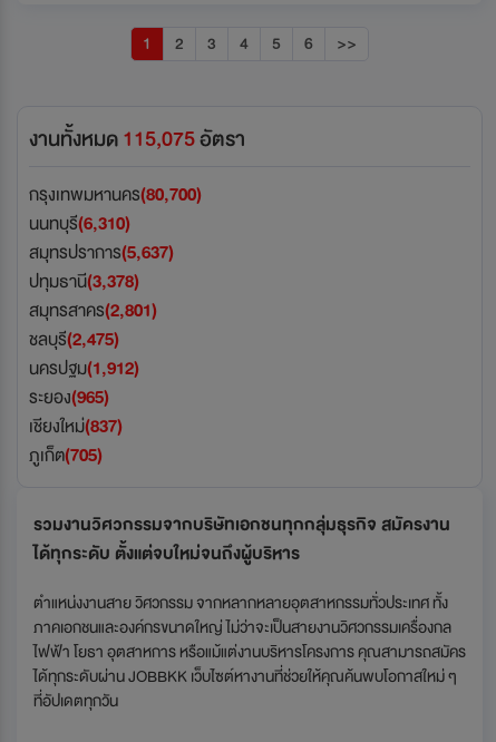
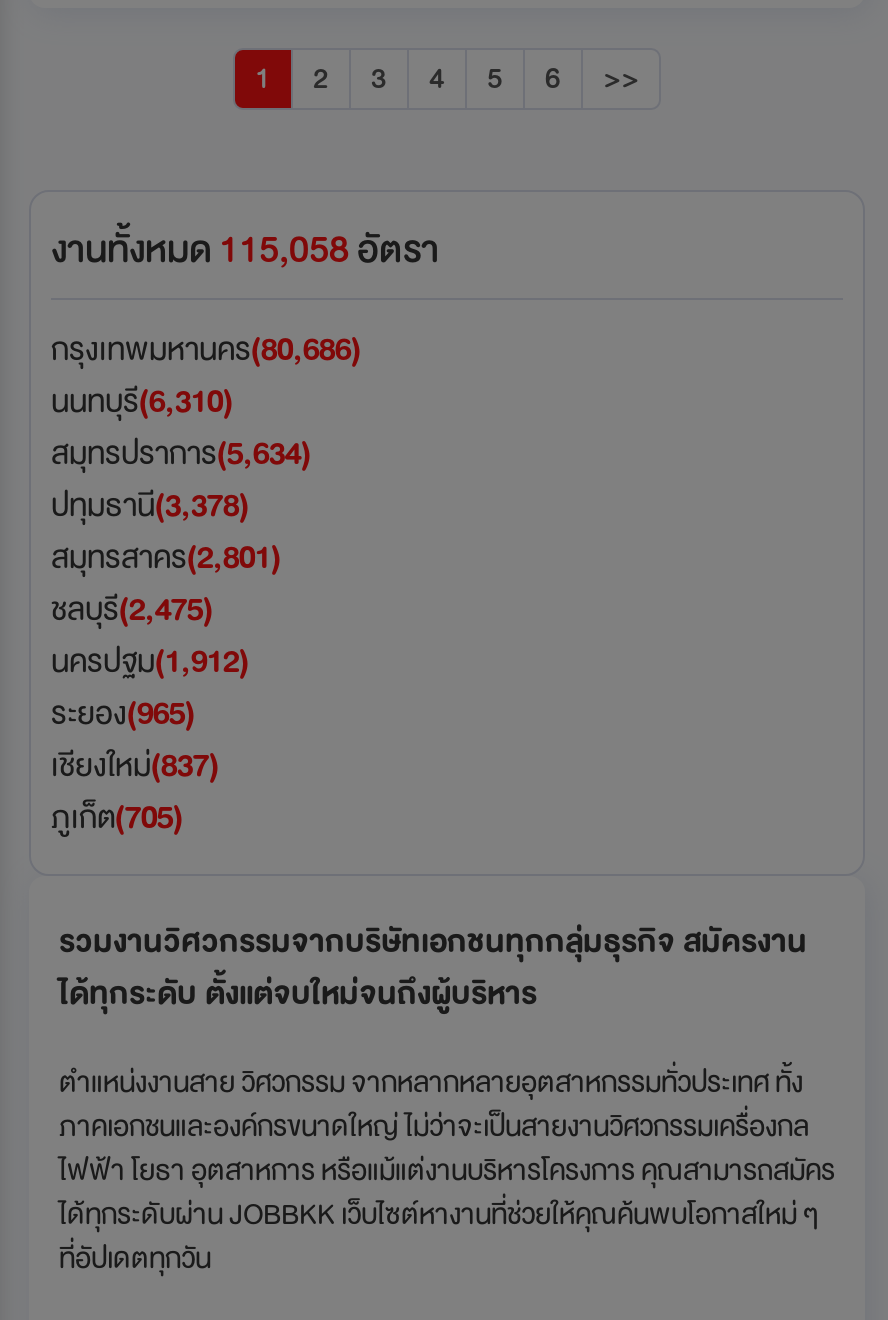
[29,121,245,157] งานทั้งหมด115,075อัตรา -> [51,218,439,282] งานทั้งหมด115,058อัตรา
[29,180,202,209] กรุงเทพมหานคร(80,700) -> [51,324,361,376] กรุงเทพมหานคร(80,686)
[29,238,174,267] สมุทรปราการ(5,637) -> [51,428,311,480] สมุทรปราการ(5,634)

